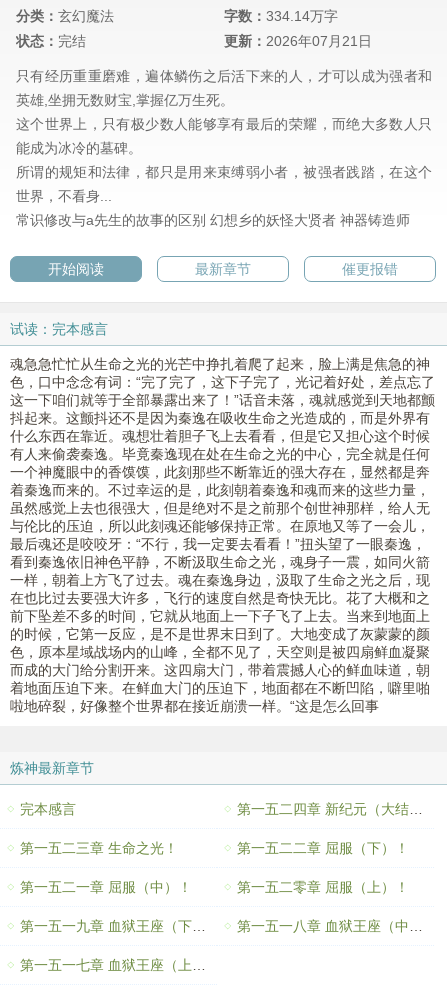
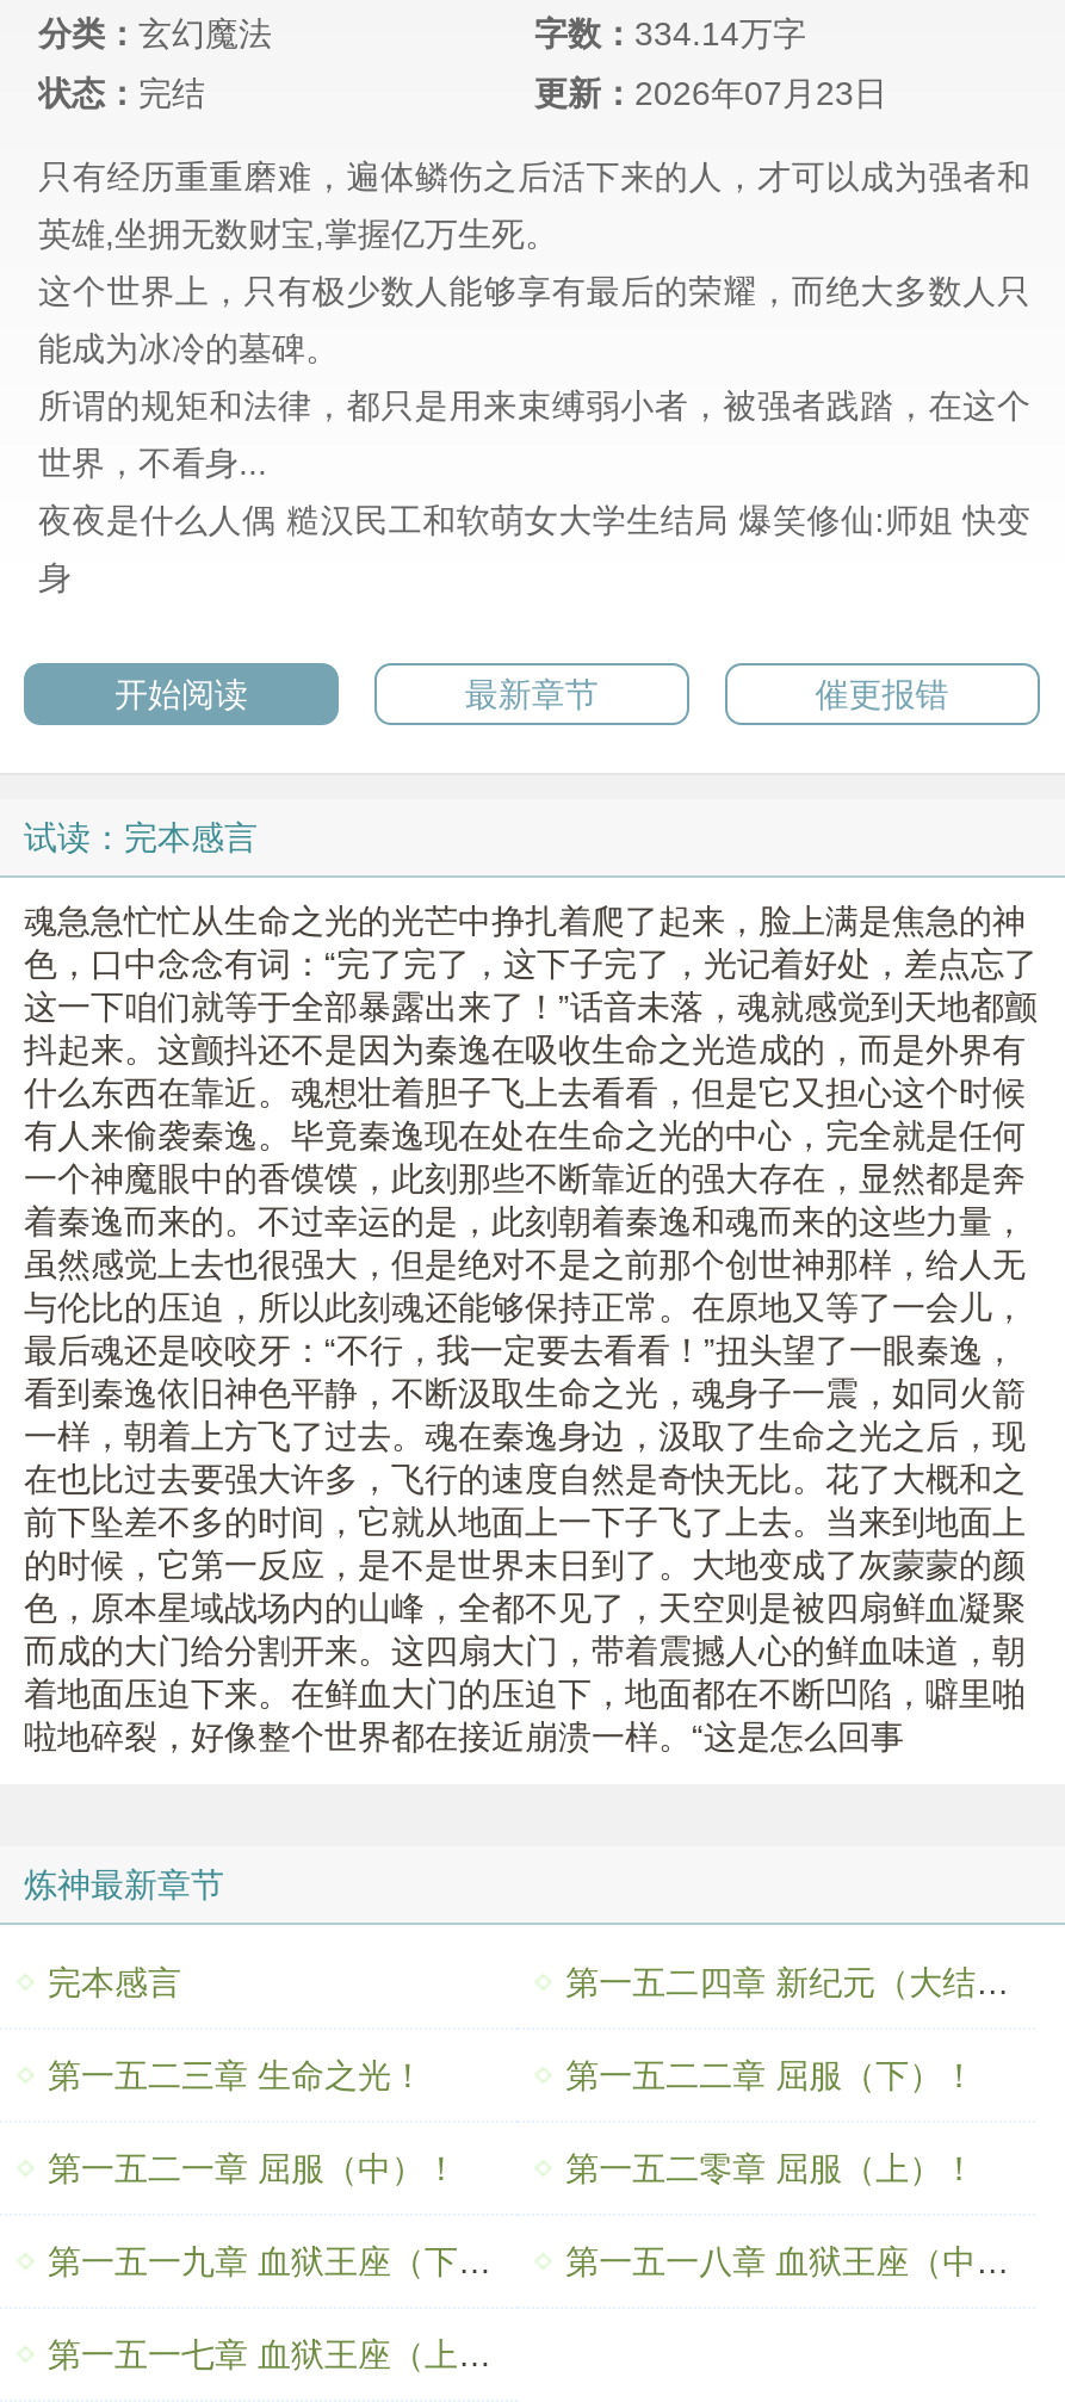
[224,33,372,49] 更新：2026年07月21日 -> [534,75,887,113] 更新：2026年07月23日
[16,212,410,228] 常识修改与a先生的故事的区别 幻想乡的妖怪大贤者 神器铸造师 -> [38,502,1030,598] 夜夜是什么人偶 糙汉民工和软萌女大学生结局 爆笑修仙:师姐 快变 | 身

